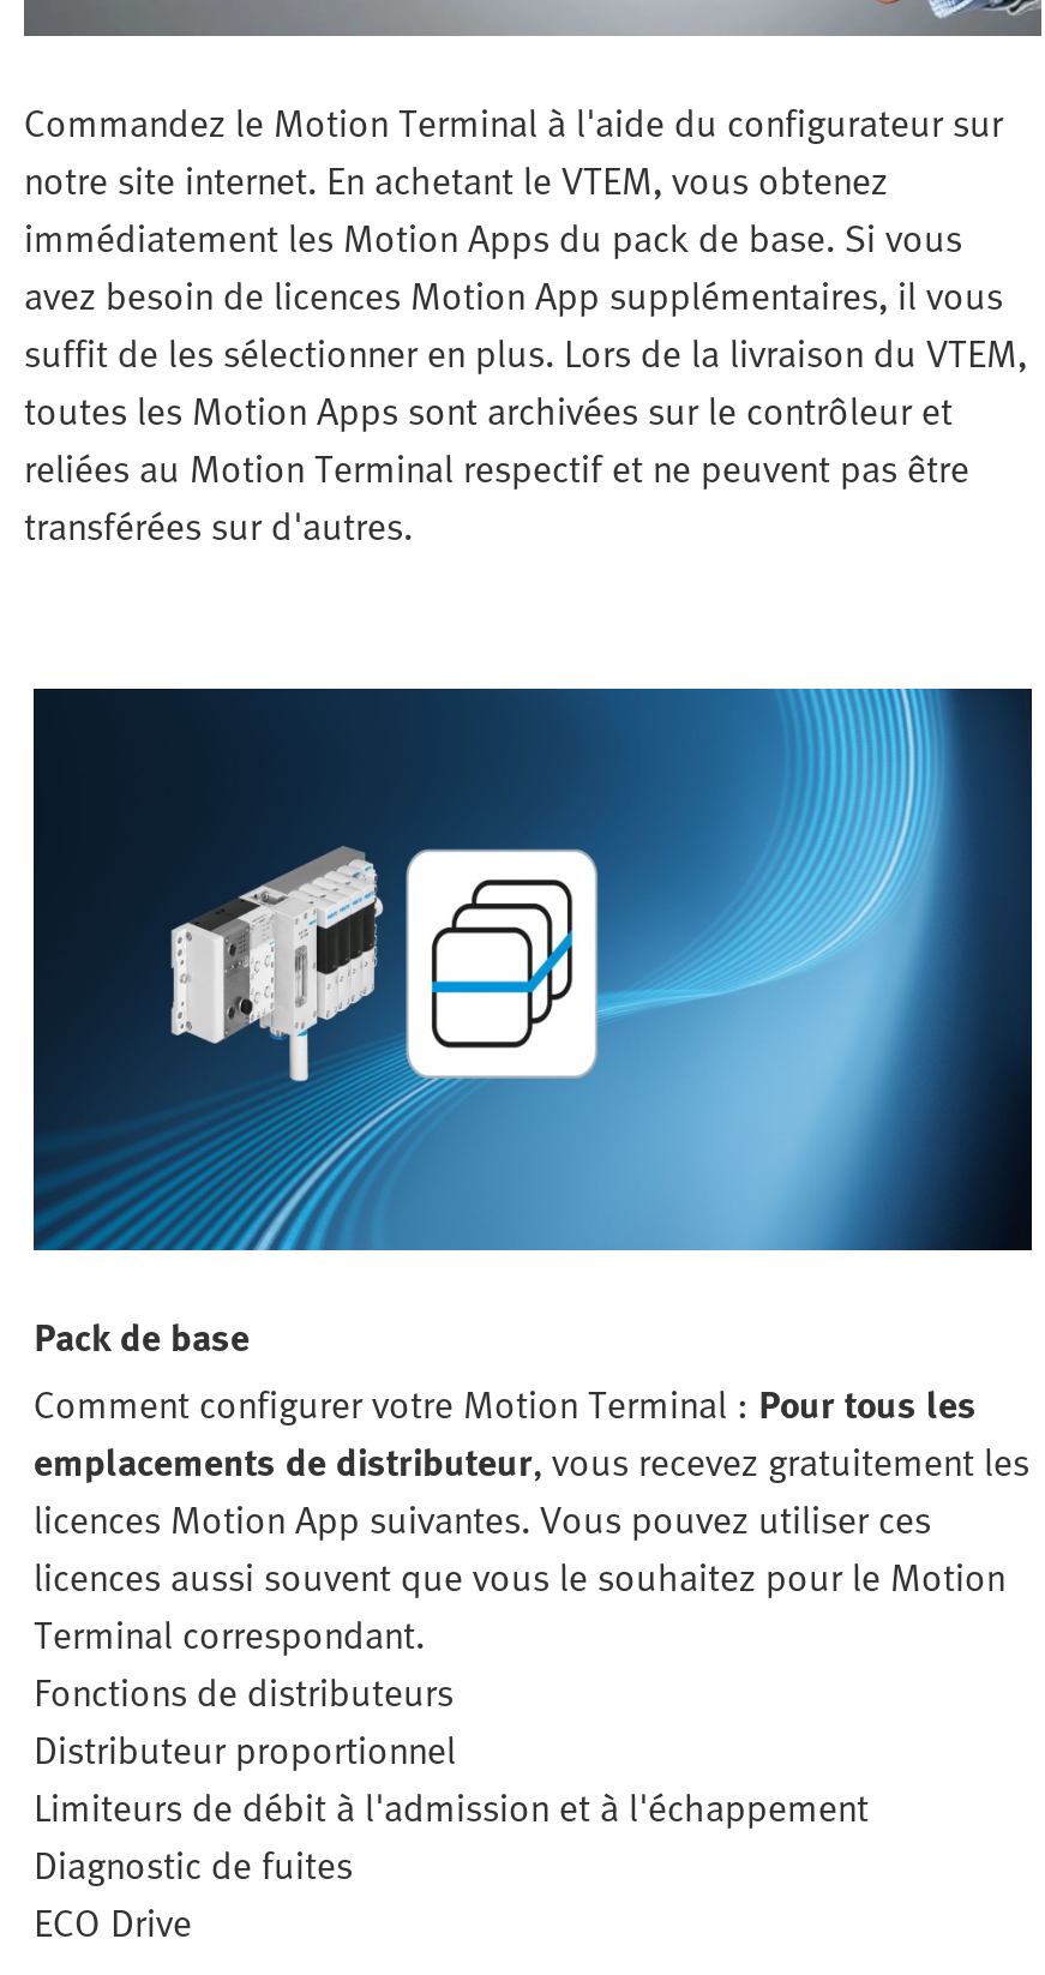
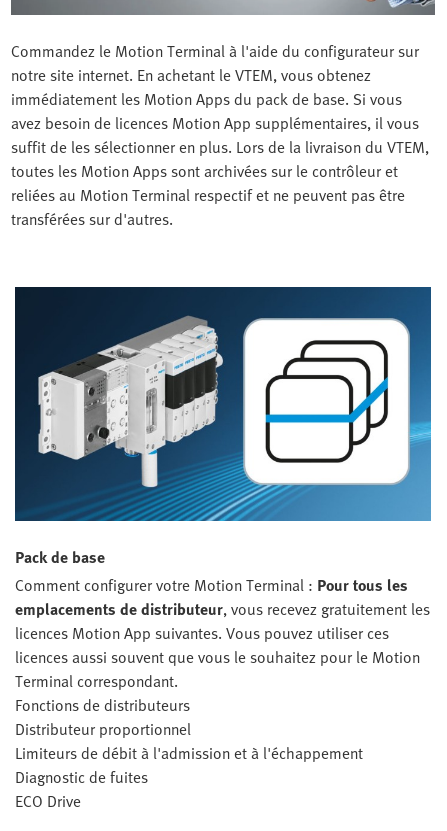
[36,686,1034,1253] [image] -> [35,286,432,522] [image]

